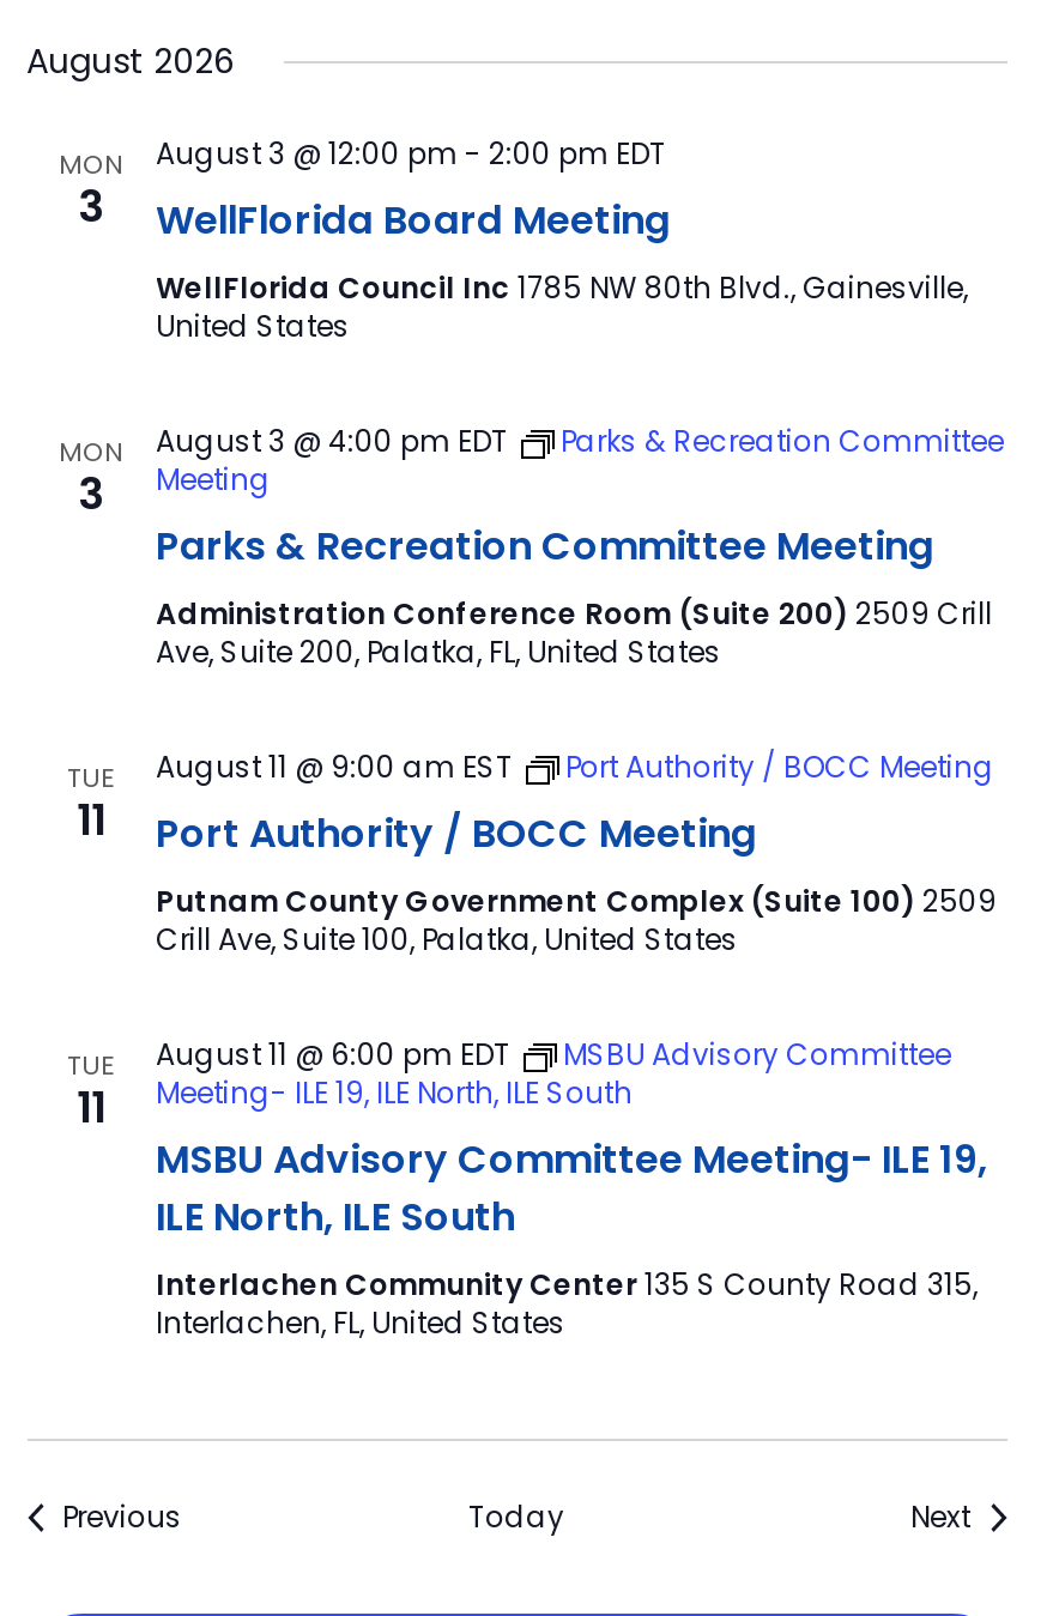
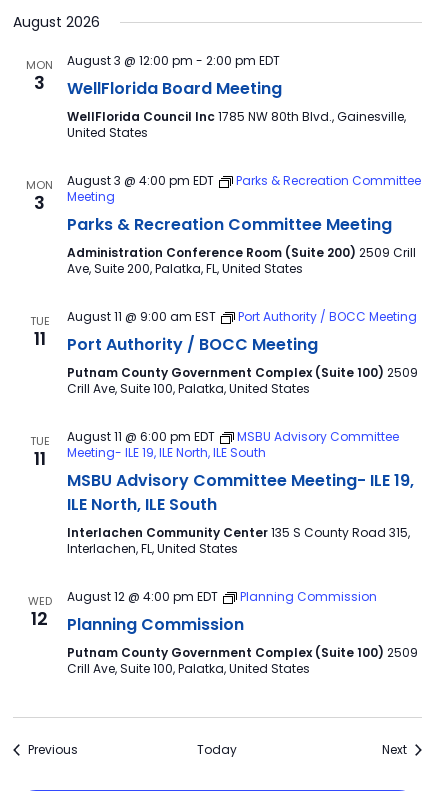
none -> [27,593,51,631] WED | 12
none -> [66,588,417,677] August 12 @ 4:00 pm EDT | Planning Commission | Planning Commission | Putnam County Government Complex (Suite 100) 2509 | Crill Ave, Suite 100, Palatka, United States

